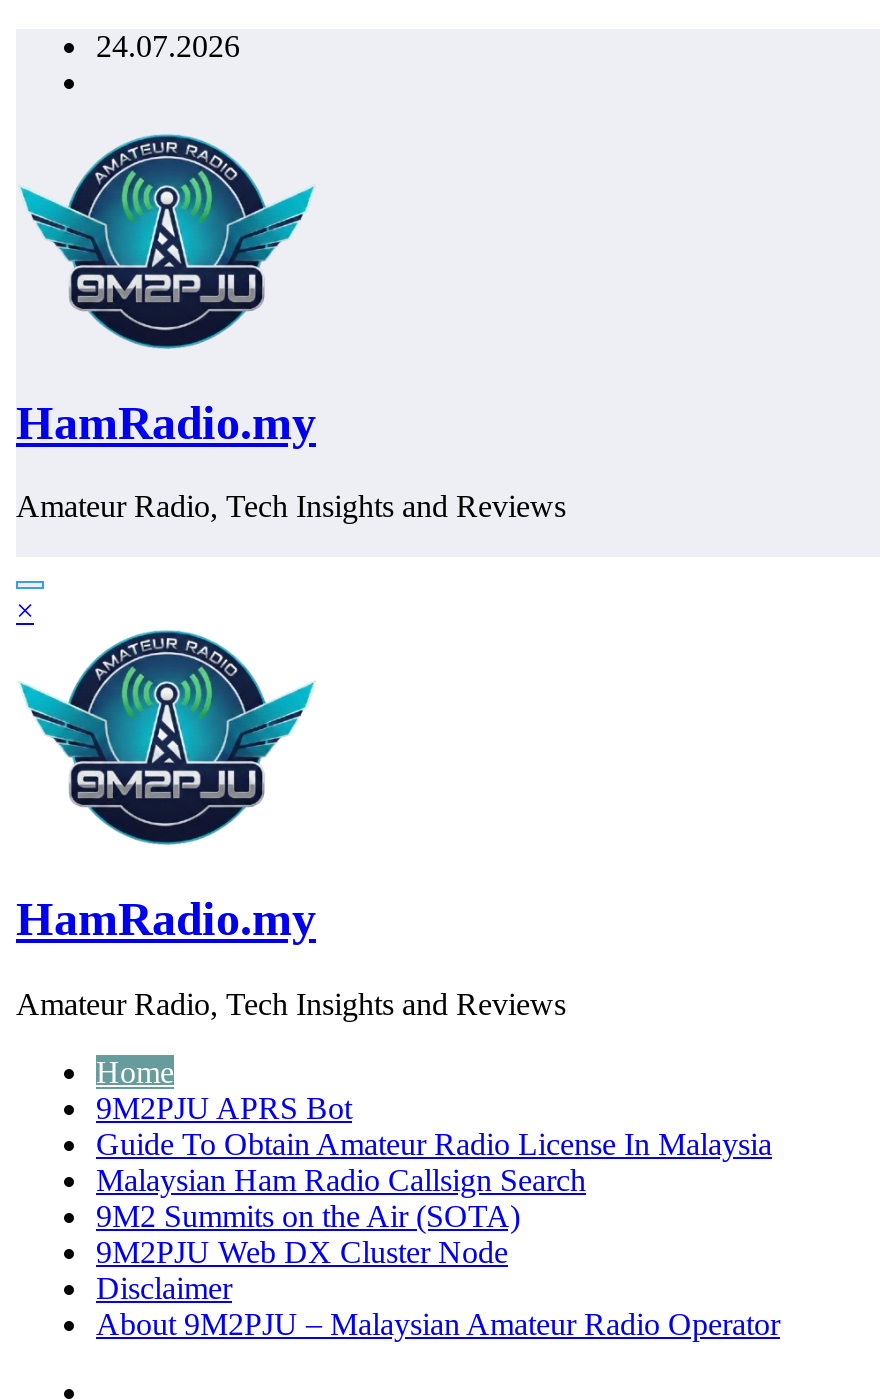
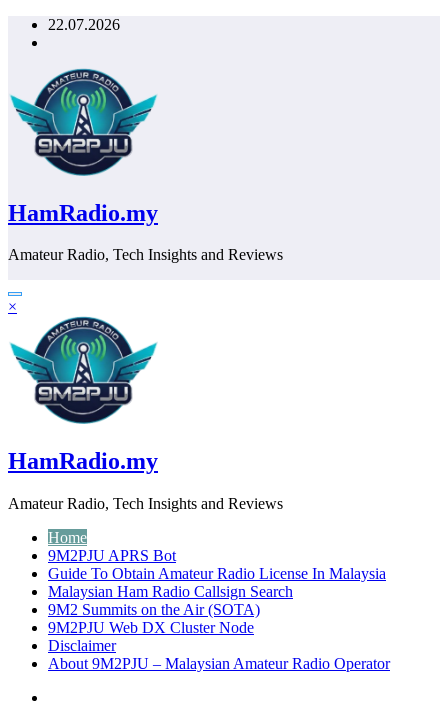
[96,29,240,63] 24.07.2026 -> [48,16,120,33] 22.07.2026

